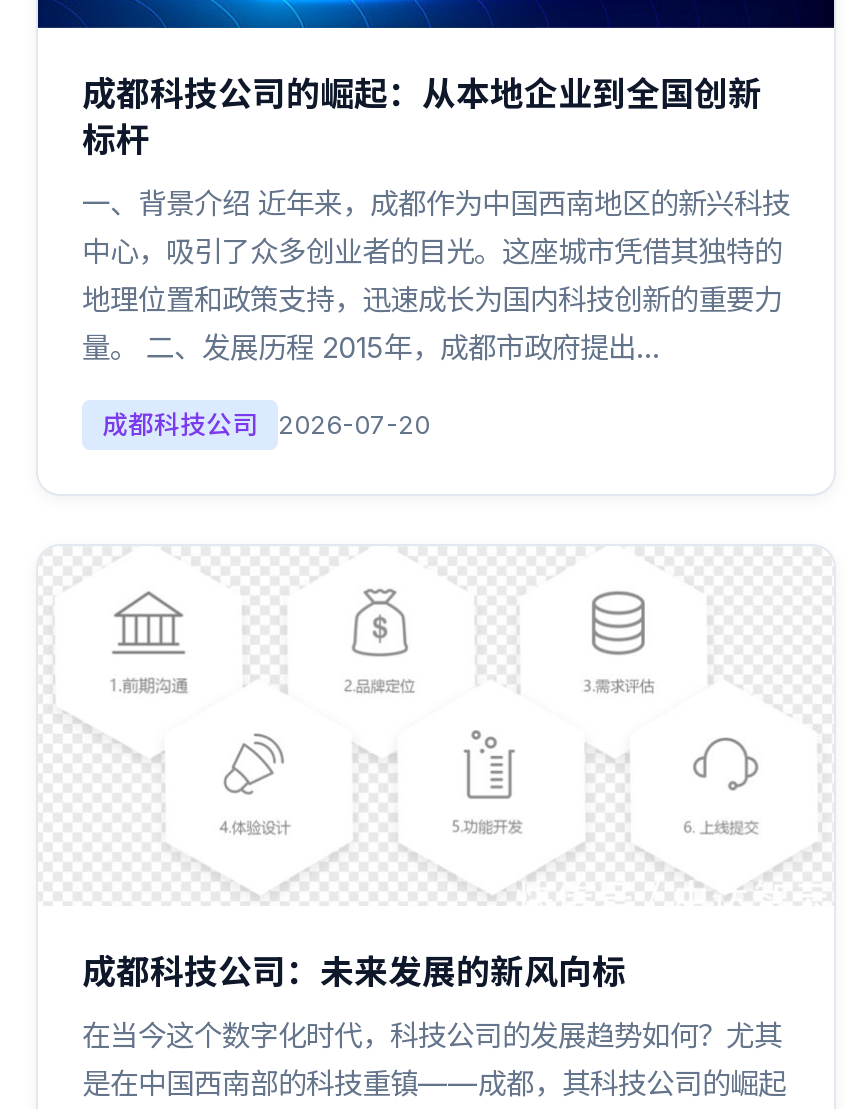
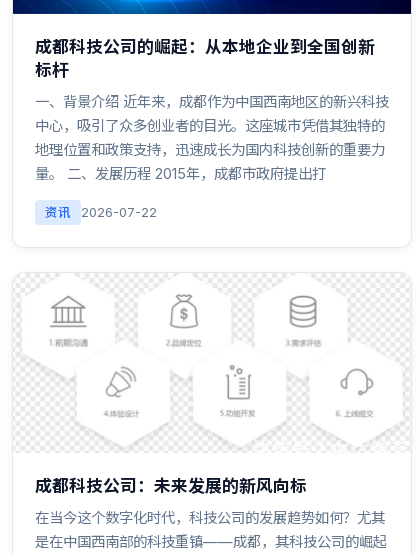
[82,330,660,364] 量。 二、发展历程 2015年，成都市政府提出… -> [35,165,326,182] 量。 二、发展历程 2015年，成都市政府提出打
[102,410,430,440] 成都科技公司 | 2026-07-20 -> [45,205,157,220] 资讯 | 2026-07-22

